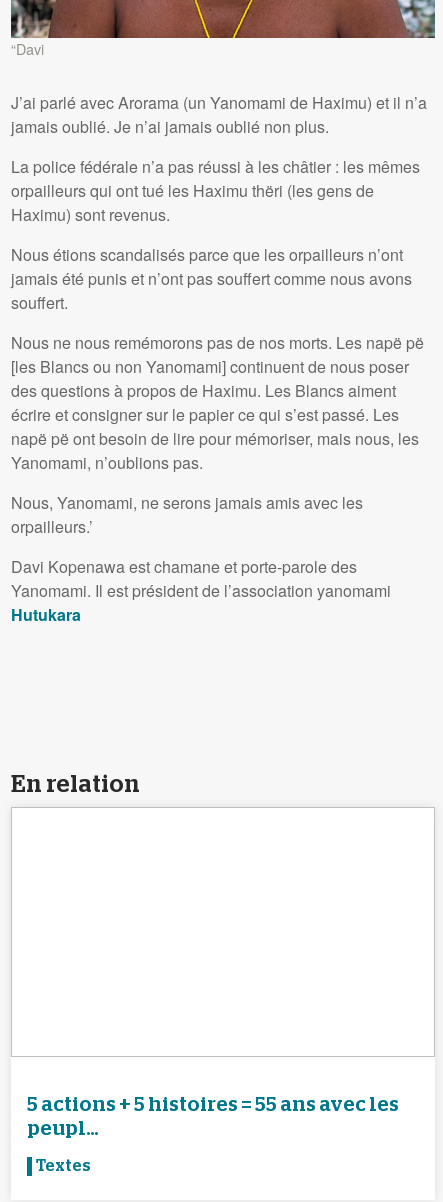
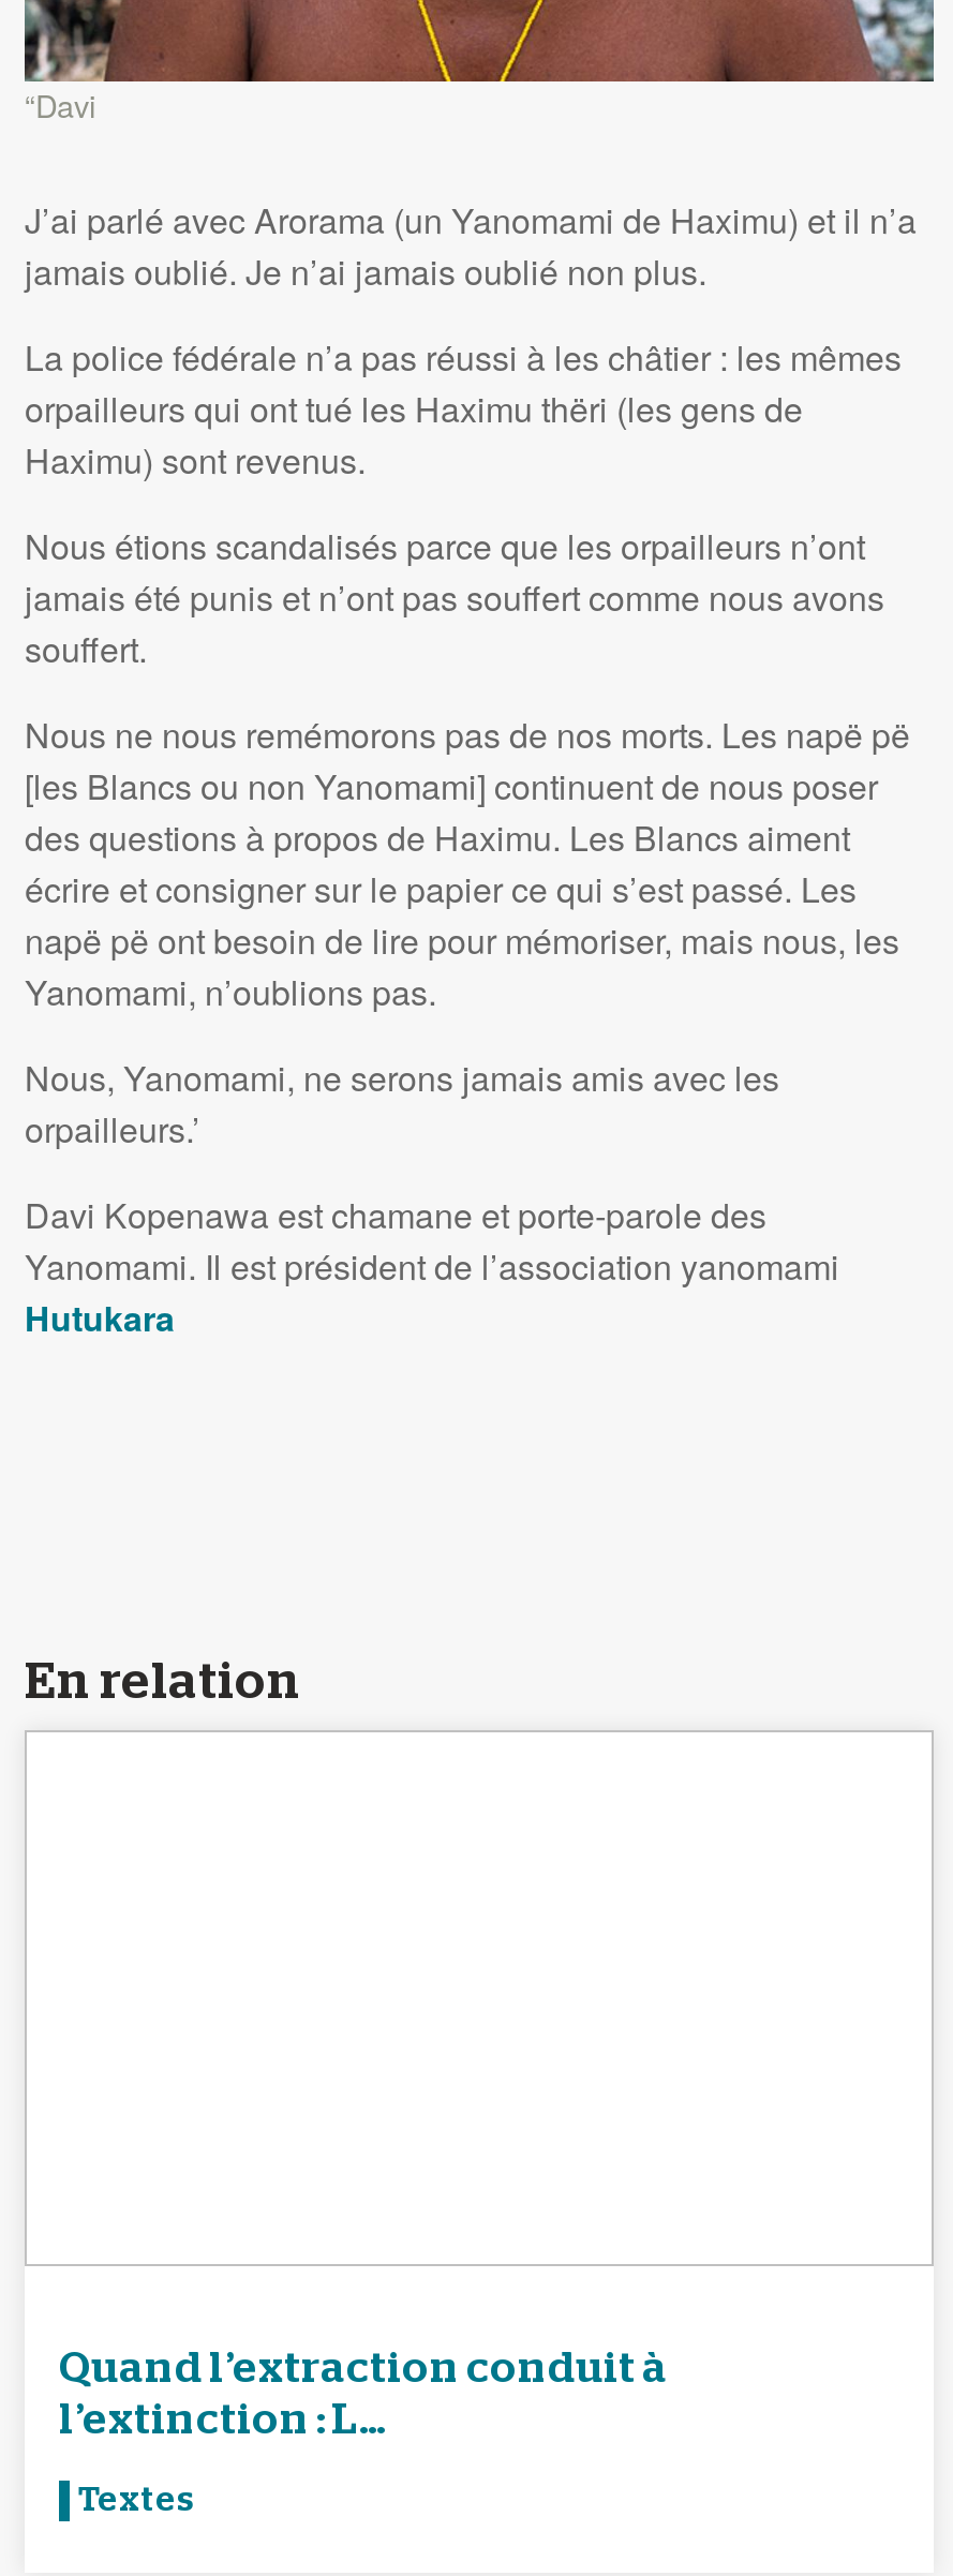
[27,1095,399,1139] 5 actions + 5 histoires = 55 ans avec les | peupl... -> [59,2348,668,2442] Quand l’extraction conduit à | l’extinction : L...

